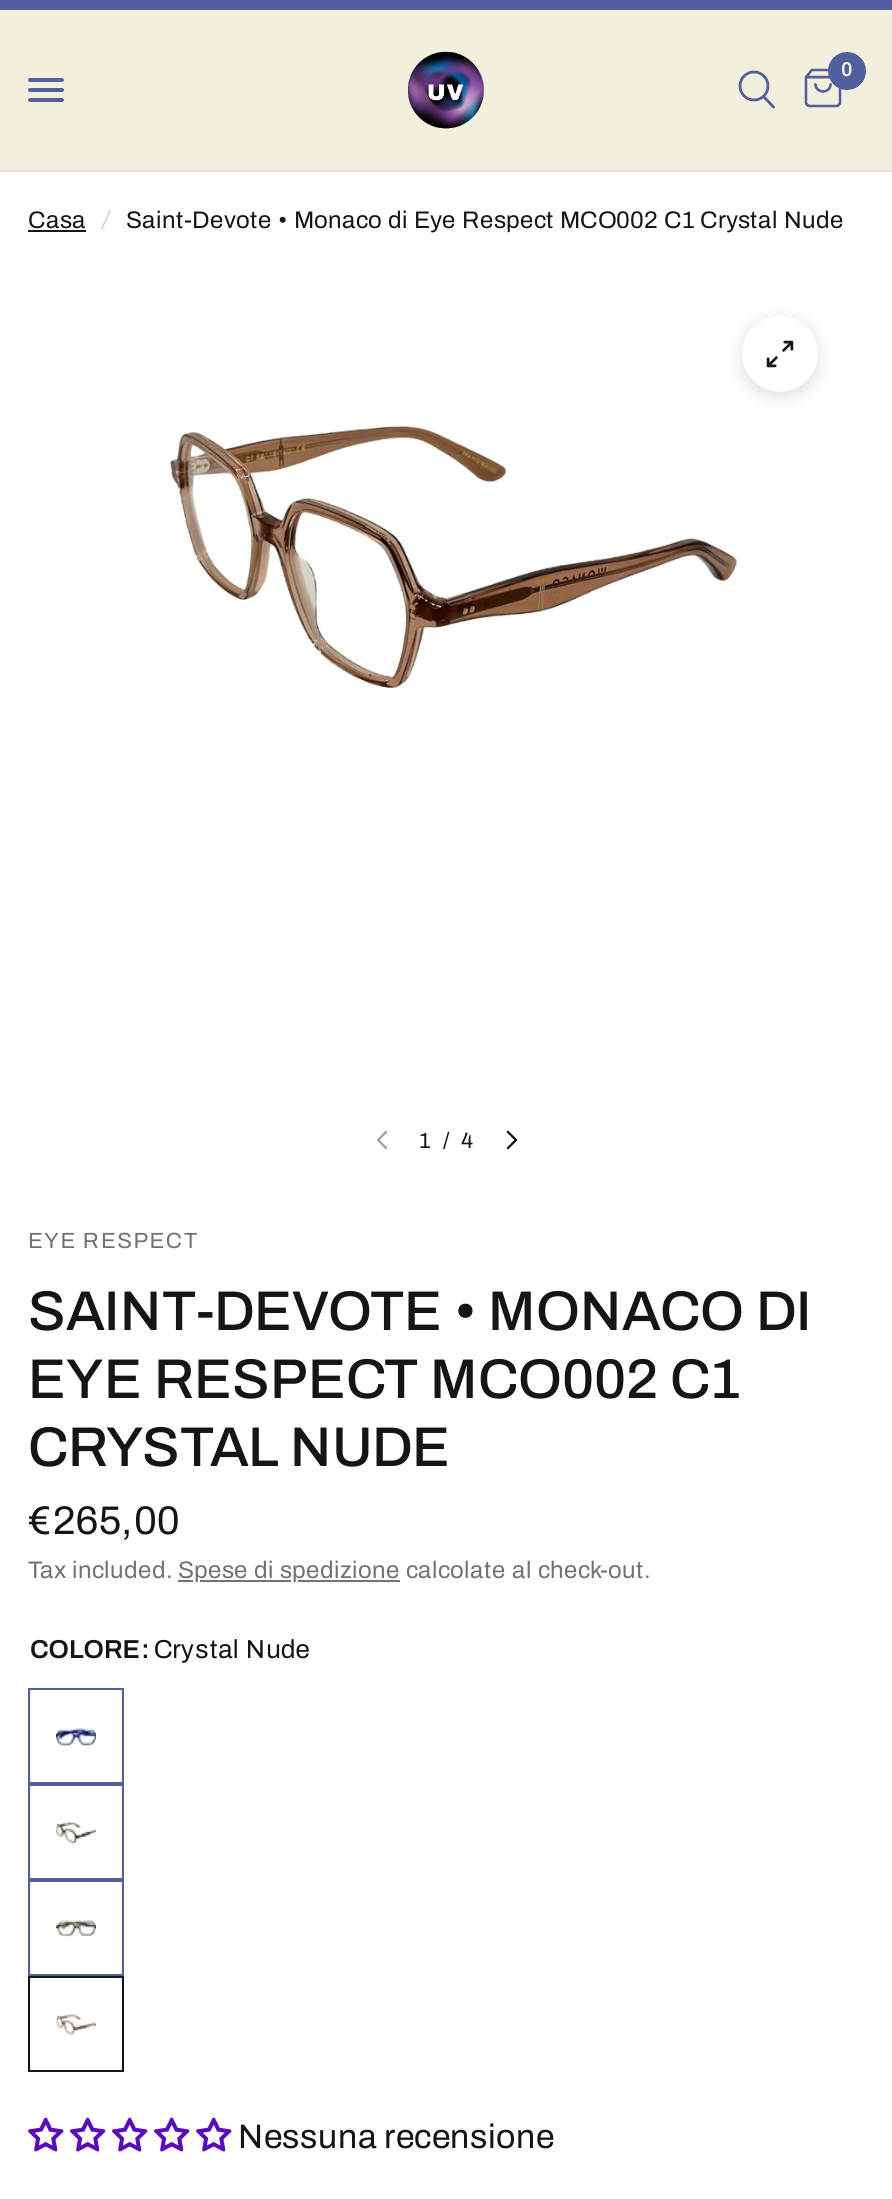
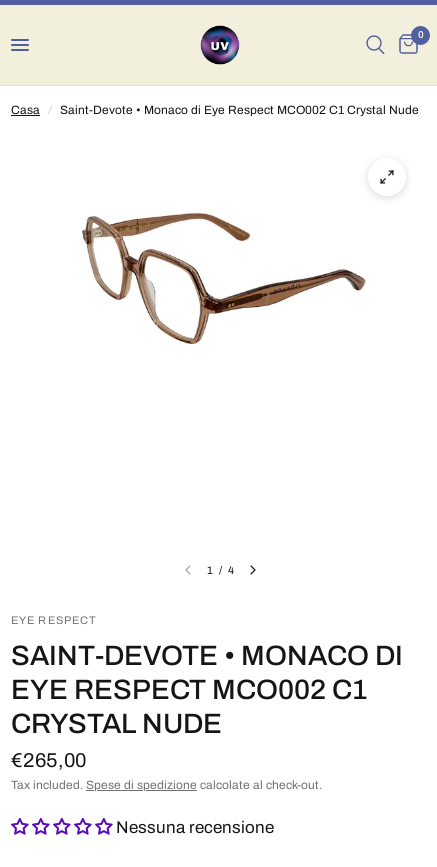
[30,1636,310,1664] COLORE: Crystal Nude -> none
[26,1686,126,2074] [image] -> none

